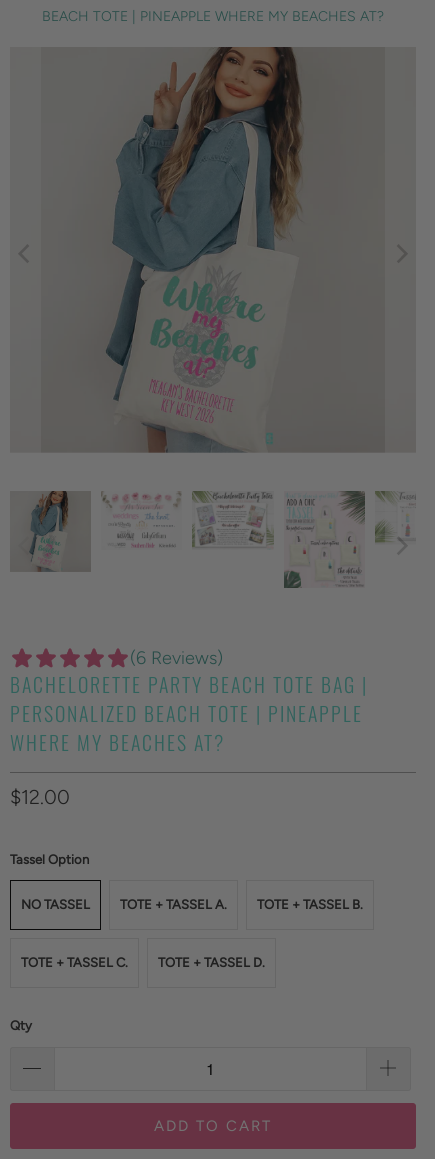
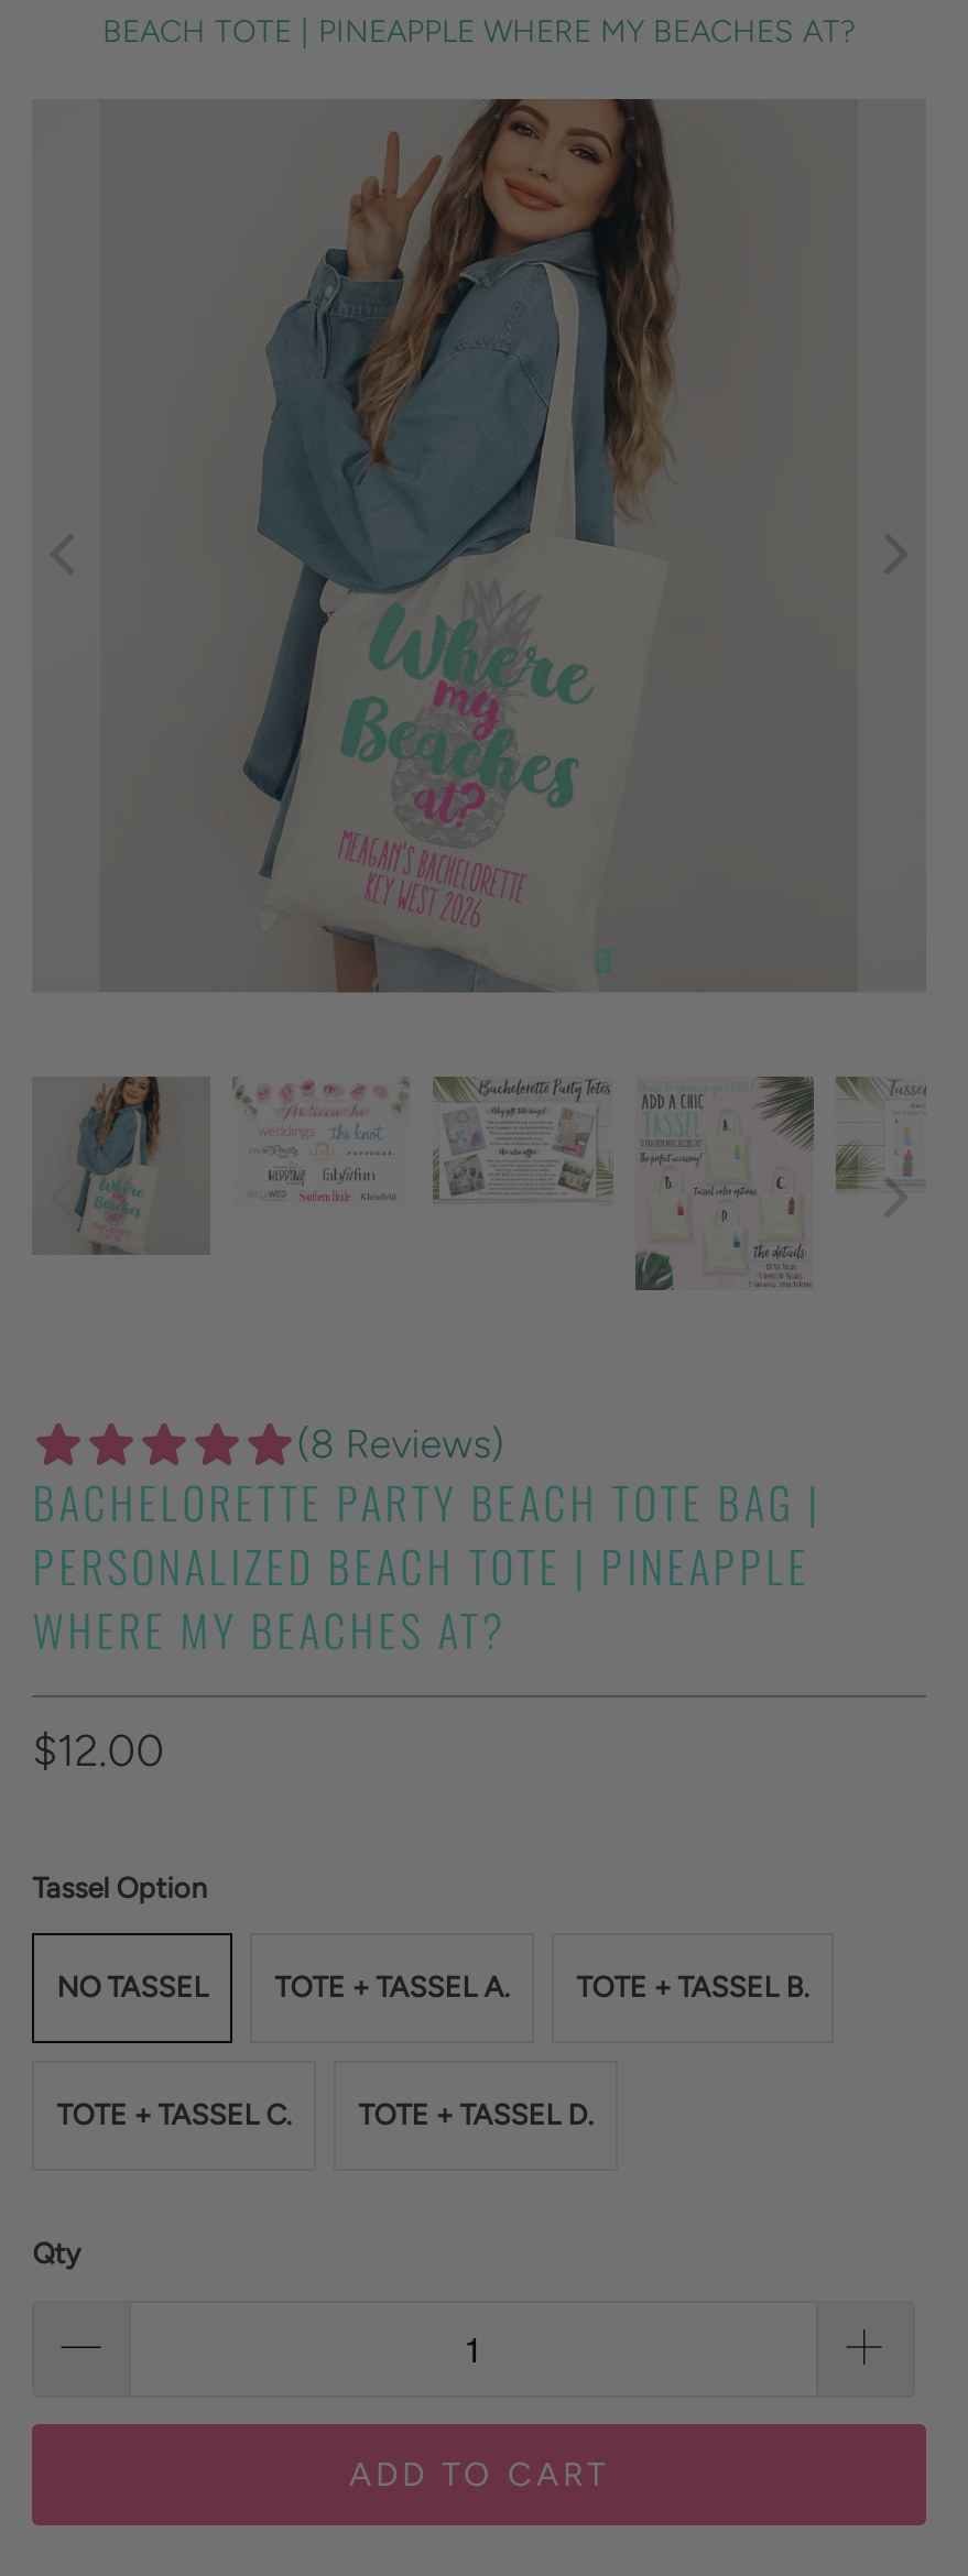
[130,647,223,669] (6 Reviews) -> [297,1420,504,1469] (8 Reviews)

